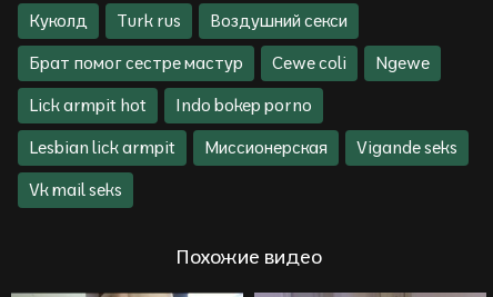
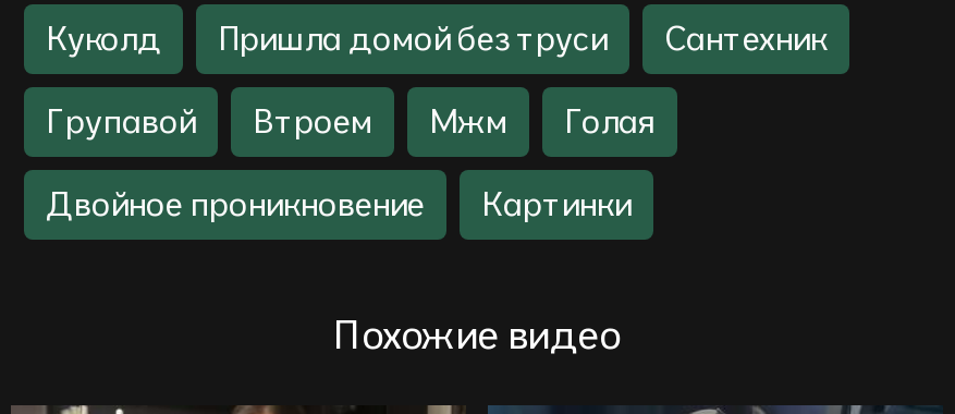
[29,10,457,201] Turk rus | Воздушний секси | Брат помог сестре мастур | Cewe coli | Ngewe | Lick armpit hot | Indo bokep porno | Lesbian lick armpit | Миссионерская | Vigande seks | Vk mail seks -> [46,18,828,225] Пришла домой без труси | Сантехник | Групавой | Втроем | Мжм | Голая | Двойное проникновение | Картинки

